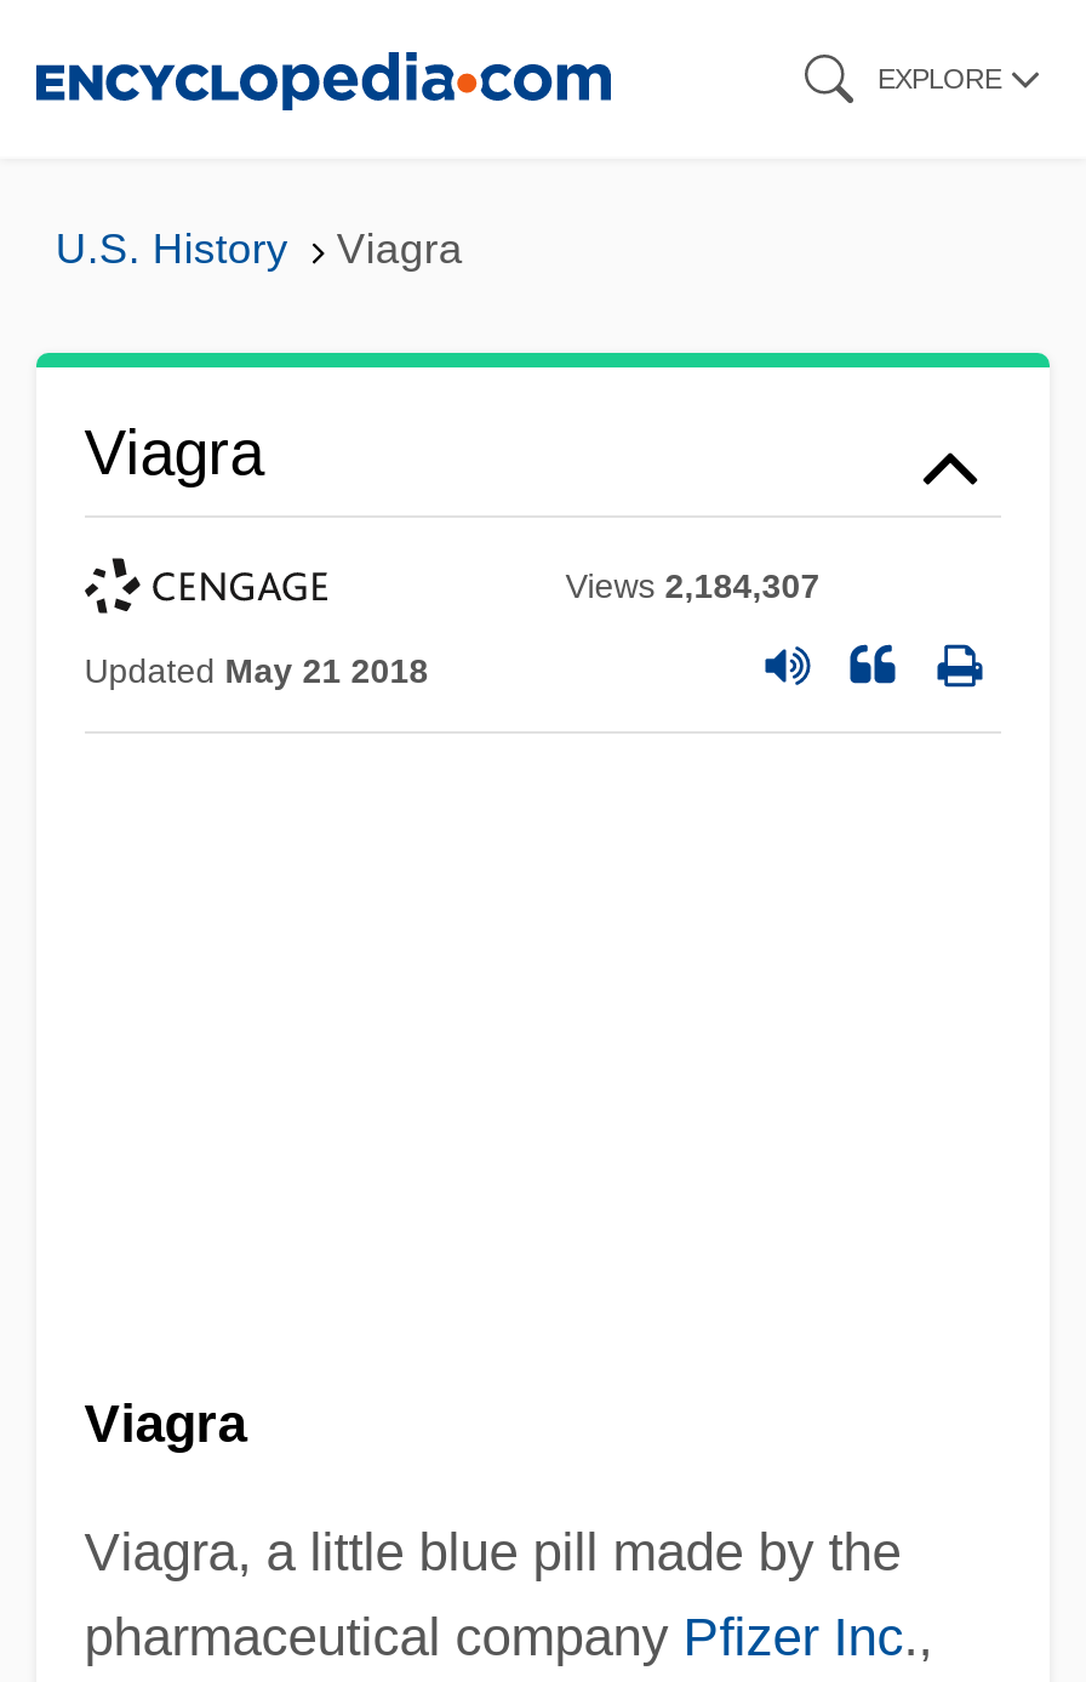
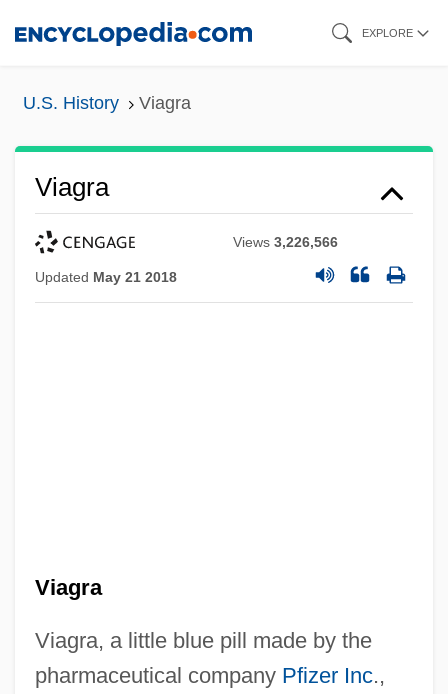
[565,566,820,605] Views 2,184,307 -> [233,234,338,250] Views 3,226,566

